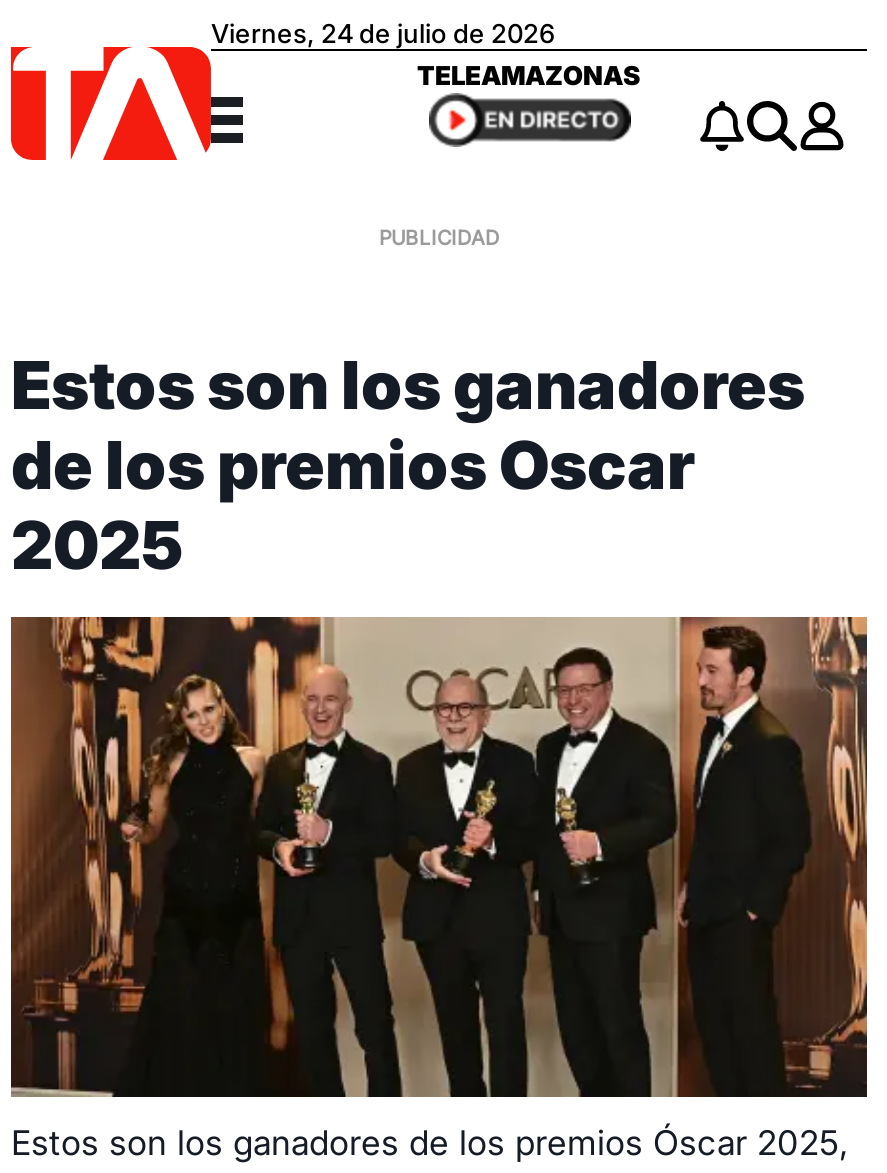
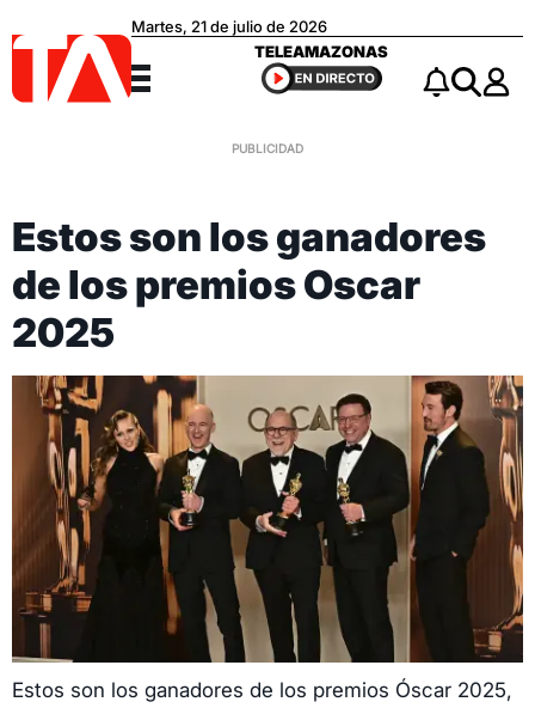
[211,18,555,50] Viernes, 24 de julio de 2026 -> [131,17,327,36] Martes, 21 de julio de 2026

